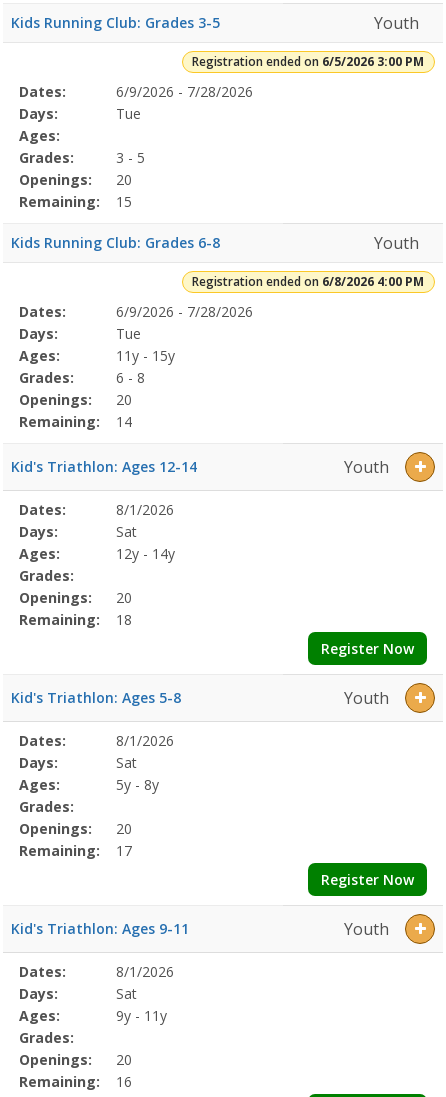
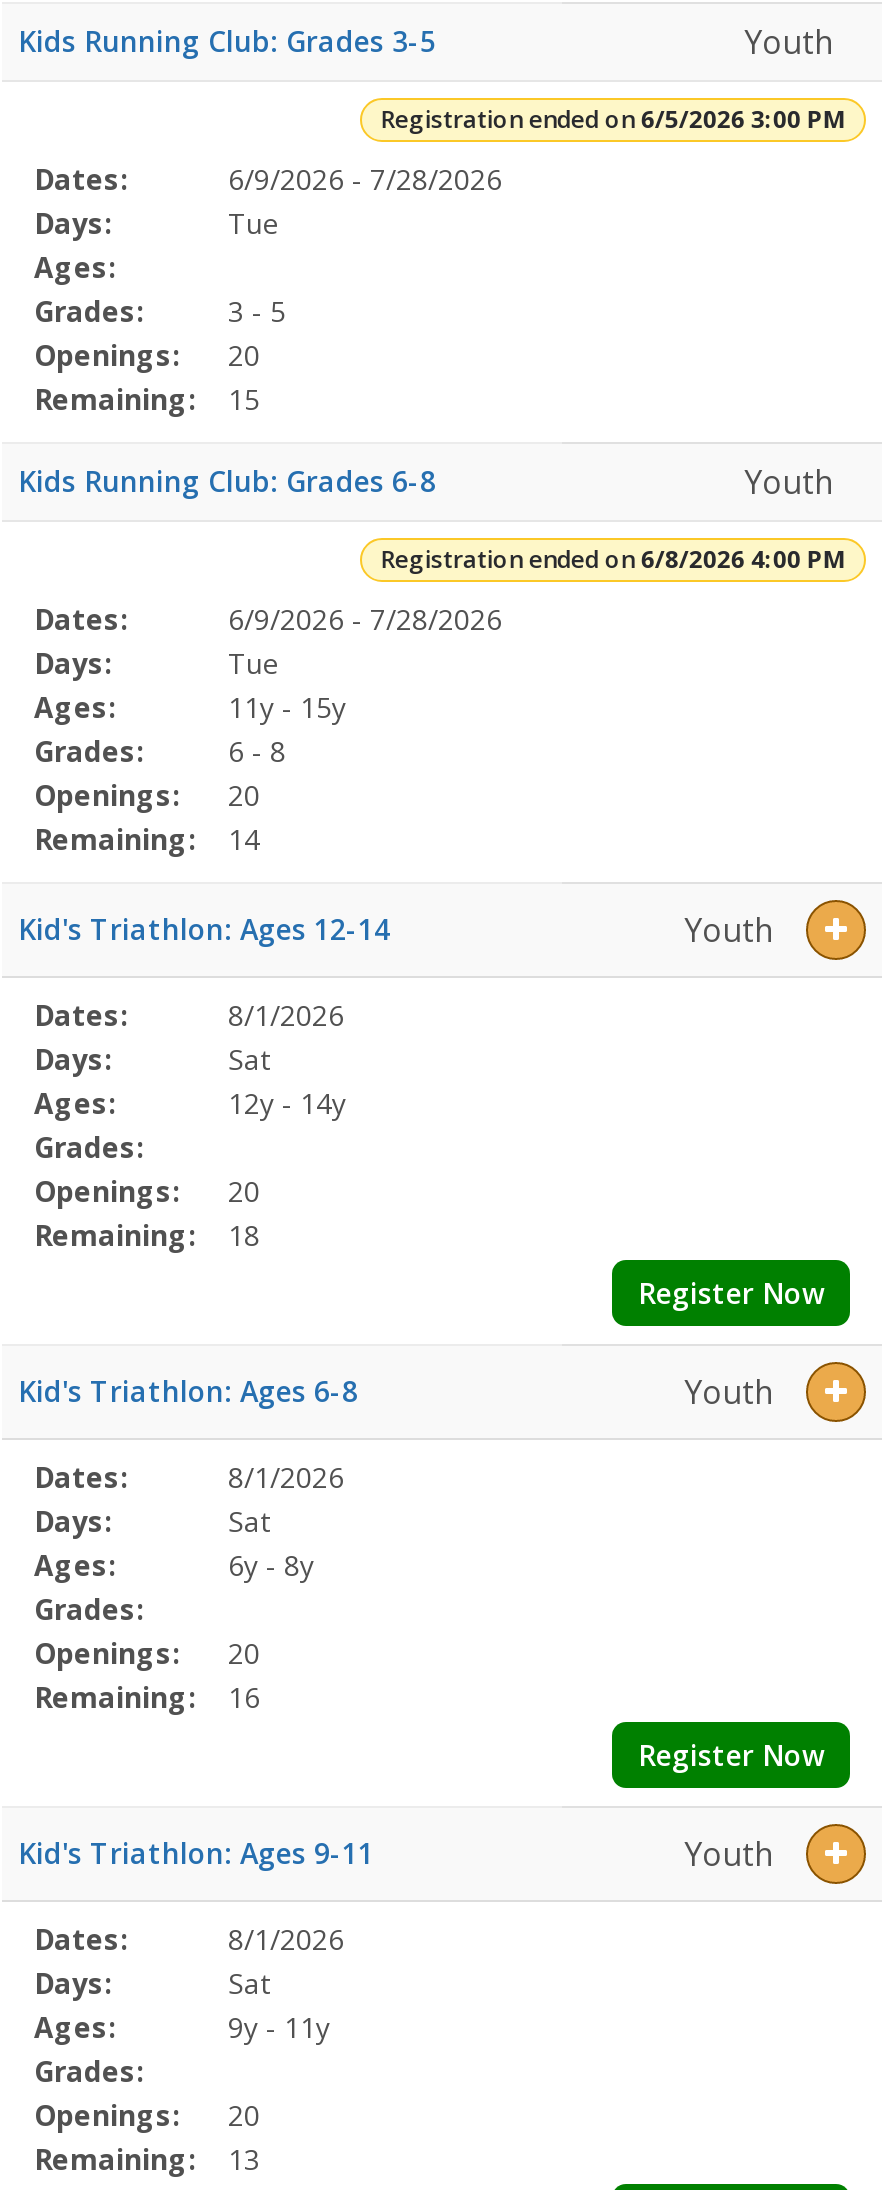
[11,688,181,707] Kid's Triathlon: Ages 5-8 -> [18,1372,358,1410] Kid's Triathlon: Ages 6-8
[116,775,159,794] 5y - 8y -> [228,1546,314,1584] 6y - 8y
[19,841,132,860] Remaining: 17 -> [34,1678,260,1716] Remaining: 16
[19,1072,132,1091] Remaining: 16 -> [34,2140,260,2178] Remaining: 13

